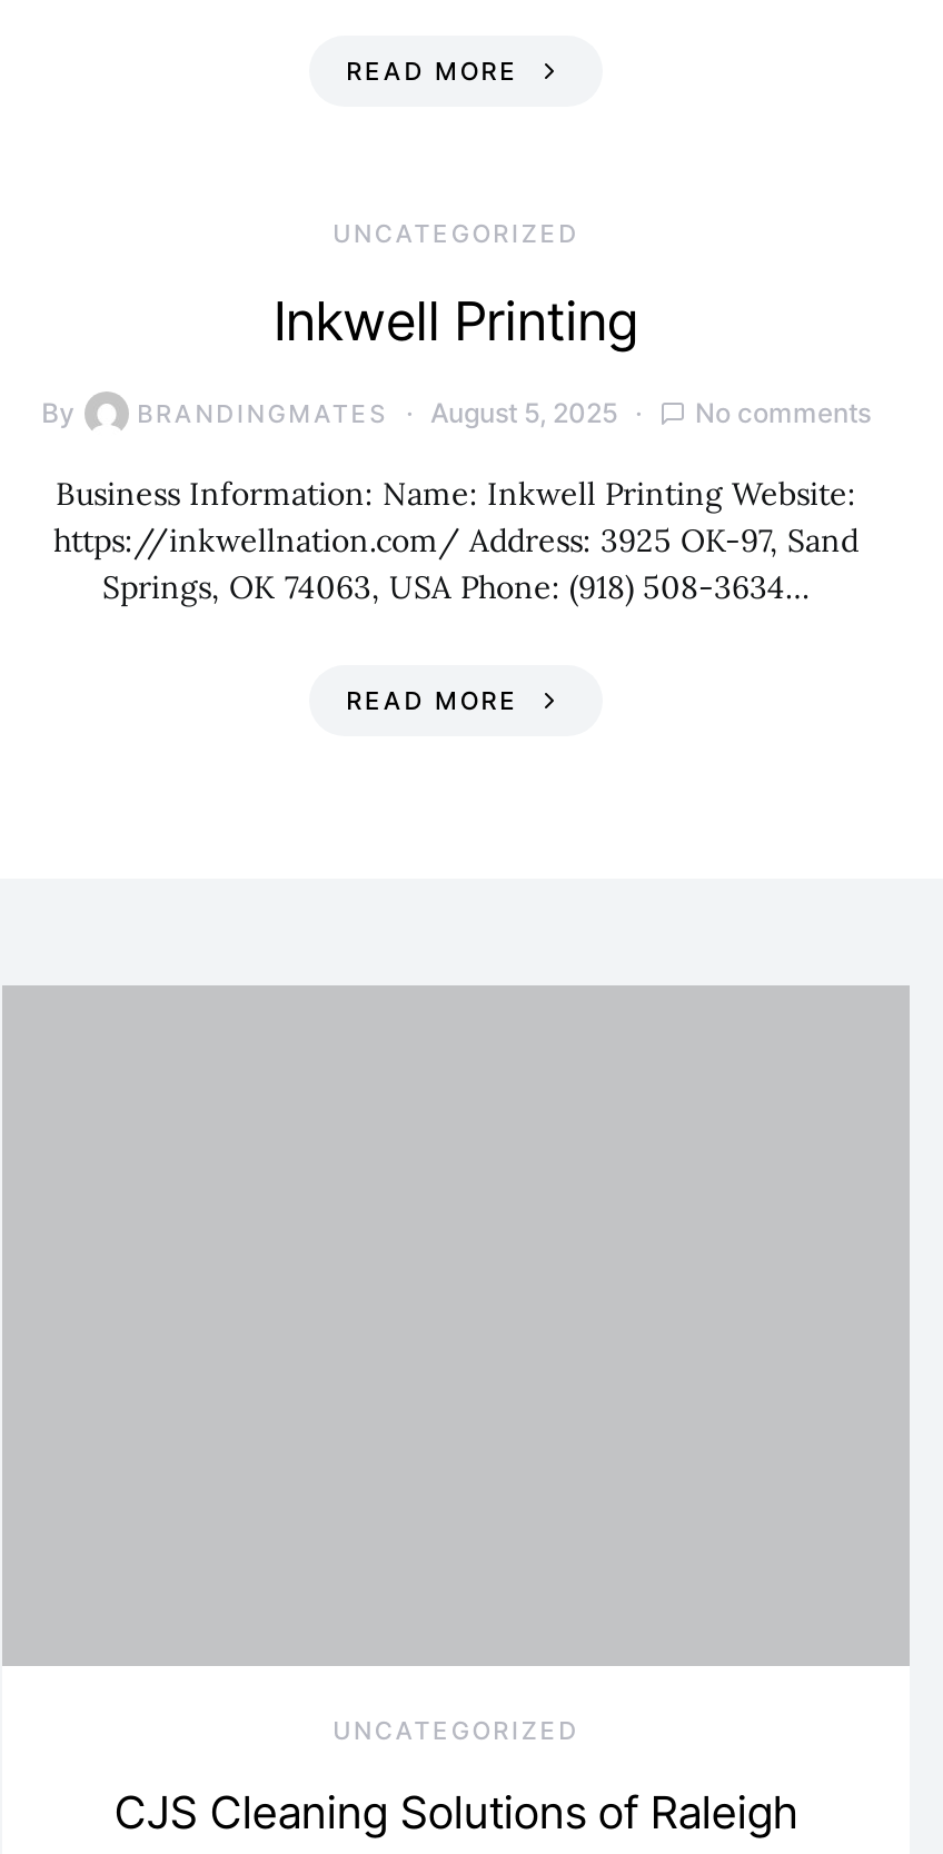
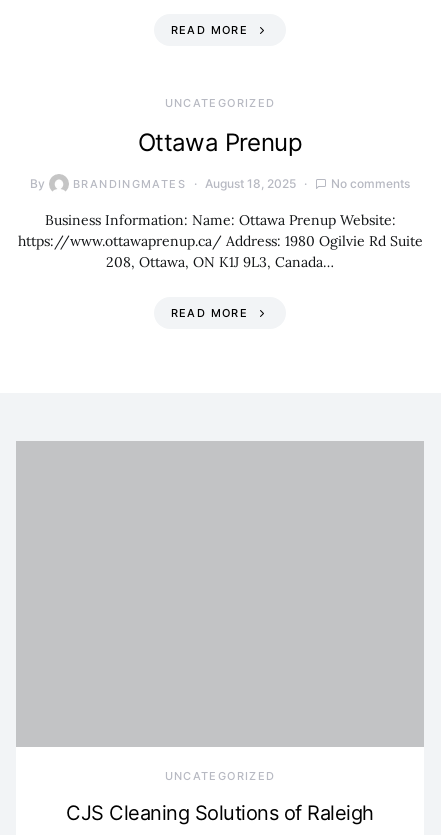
[273,289,639,354] Inkwell Printing -> [138,128,302,157] Ottawa Prenup
[41,396,617,429] By BRANDINGMATES August 5, 2025 -> [30,176,296,191] By BRANDINGMATES August 18, 2025
[53,474,858,607] Business Information: Name: Inkwell Printing Website: | https://inkwellnation.com/ Address: 3925 OK-97, Sand | Springs, OK 74063, USA Phone: (918) 508-3634… -> [17,211,422,271] Business Information: Name: Ottawa Prenup Website: | https://www.ottawaprenup.ca/ Address: 1980 Ogilvie Rd Suite | 208, Ottawa, ON K1J 9L3, Canada…

